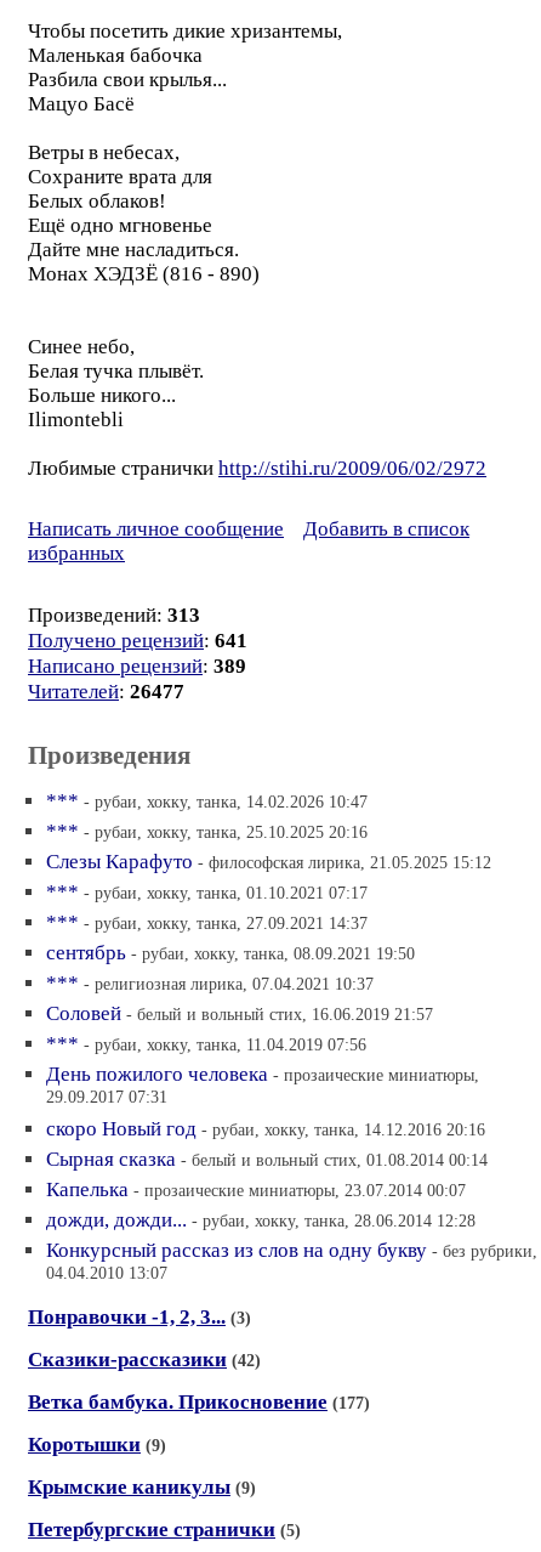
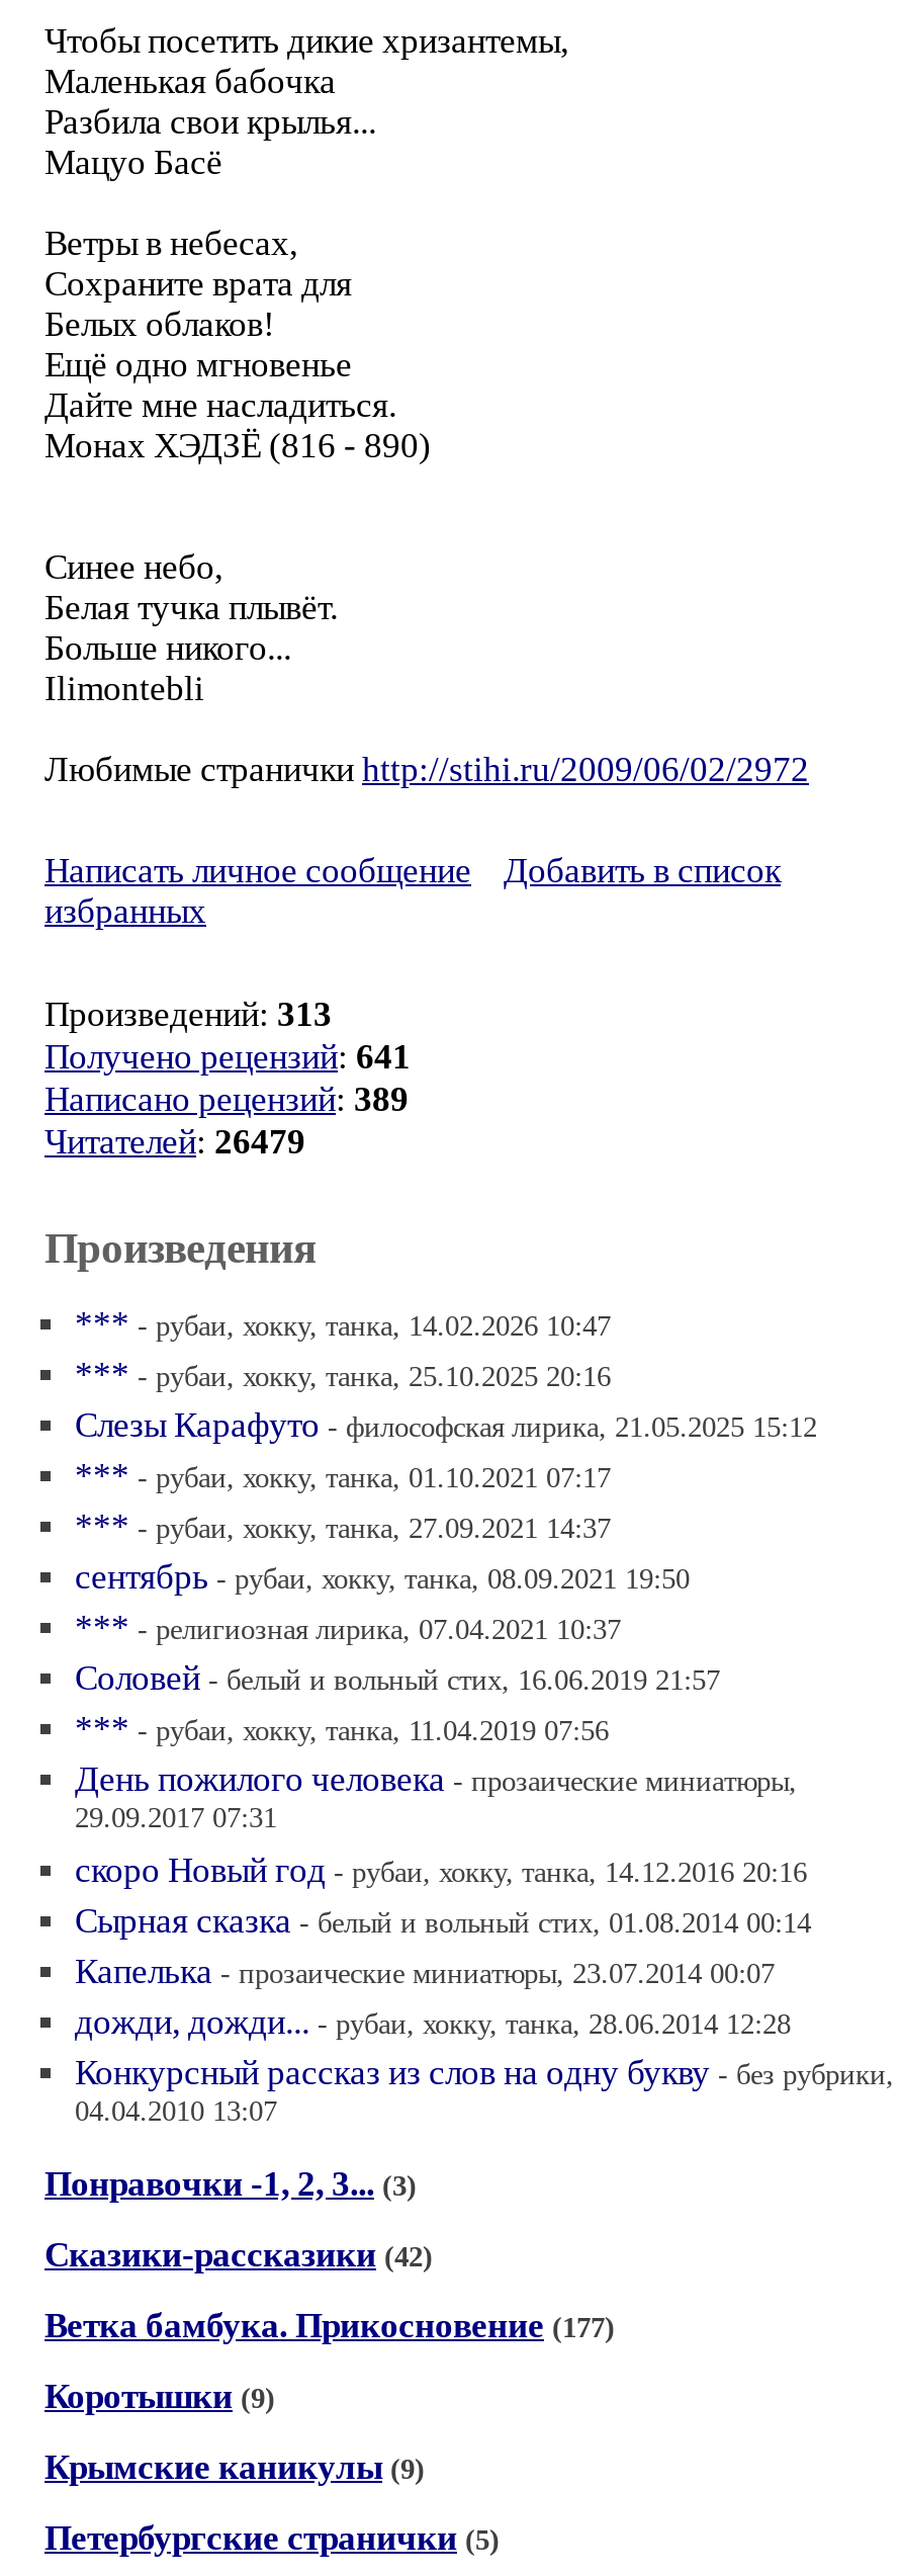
[28,680,184,703] Читателей: 26477 -> [44,1123,305,1162] Читателей: 26479

